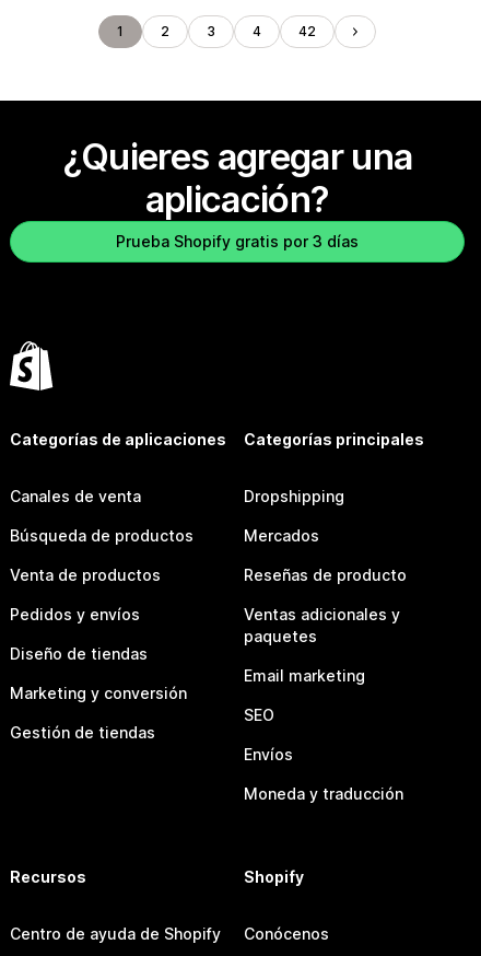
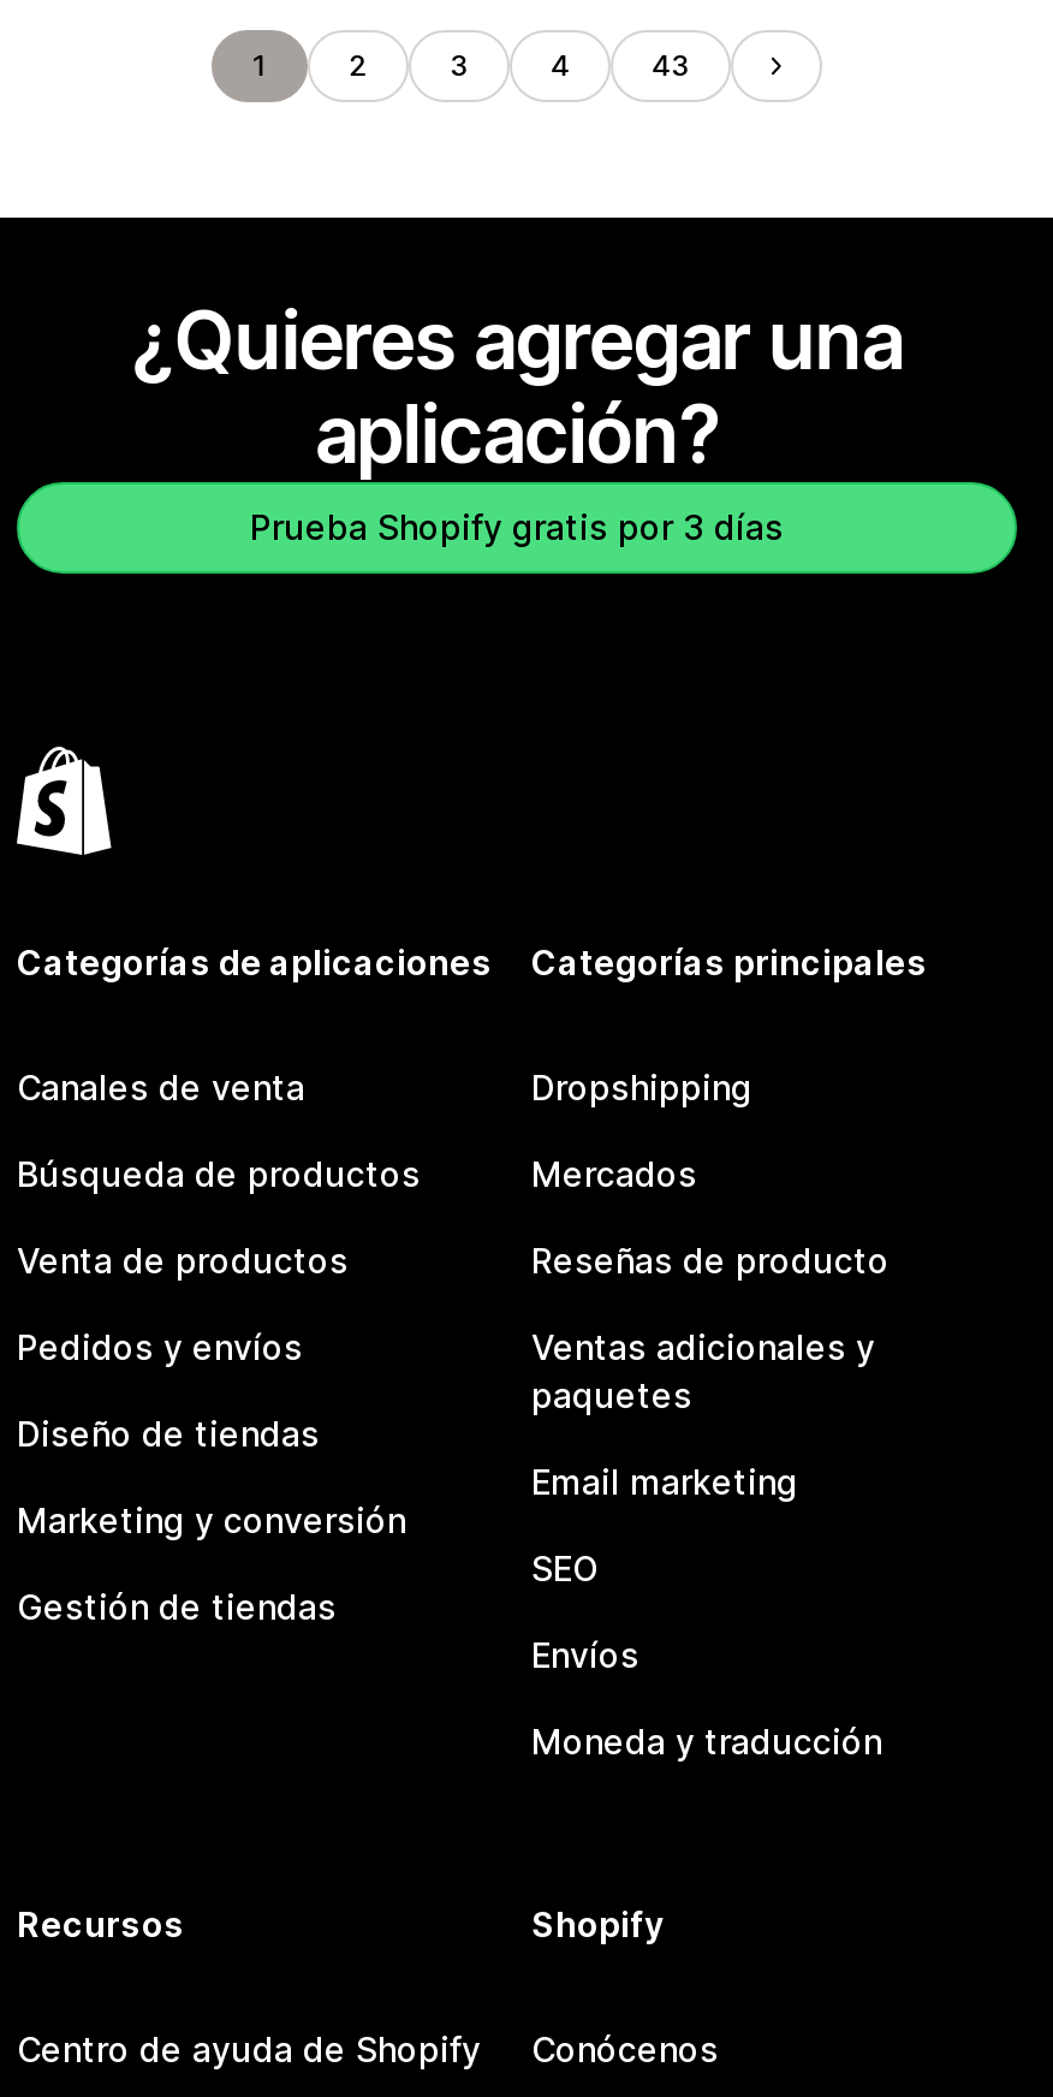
[298,23,316,39] 42 -> [651,47,689,83] 43

